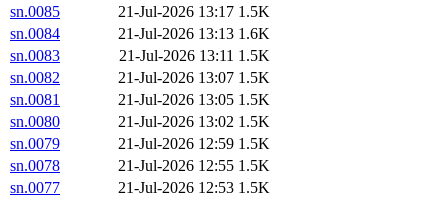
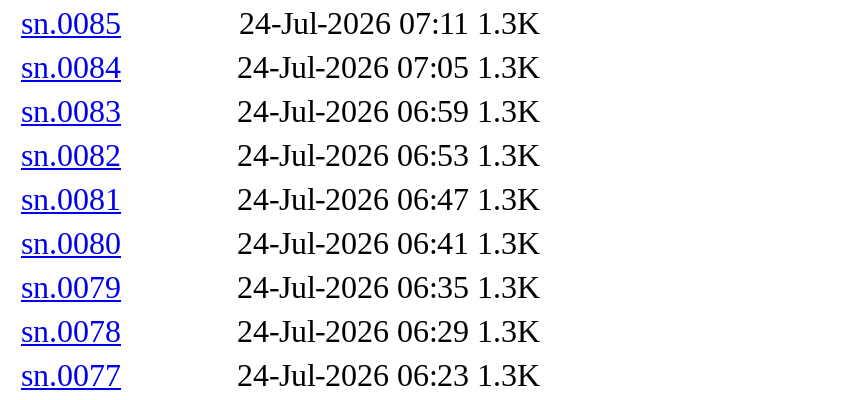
[118,3,270,20] 21-Jul-2026 13:17 1.5K -> [239,7,541,41] 24-Jul-2026 07:11 1.3K
[118,25,270,42] 21-Jul-2026 13:13 1.6K -> [237,51,541,85] 24-Jul-2026 07:05 1.3K
[119,47,270,64] 21-Jul-2026 13:11 1.5K -> [237,95,541,129] 24-Jul-2026 06:59 1.3K
[118,69,270,86] 21-Jul-2026 13:07 1.5K -> [237,139,541,173] 24-Jul-2026 06:53 1.3K
[118,91,270,108] 21-Jul-2026 13:05 1.5K -> [237,183,541,217] 24-Jul-2026 06:47 1.3K
[118,113,270,130] 21-Jul-2026 13:02 1.5K -> [237,227,541,261] 24-Jul-2026 06:41 1.3K
[118,135,270,152] 21-Jul-2026 12:59 1.5K -> [237,271,541,305] 24-Jul-2026 06:35 1.3K
[118,157,270,174] 21-Jul-2026 12:55 1.5K -> [237,315,541,349] 24-Jul-2026 06:29 1.3K
[118,179,270,196] 21-Jul-2026 12:53 1.5K -> [237,359,541,393] 24-Jul-2026 06:23 1.3K

